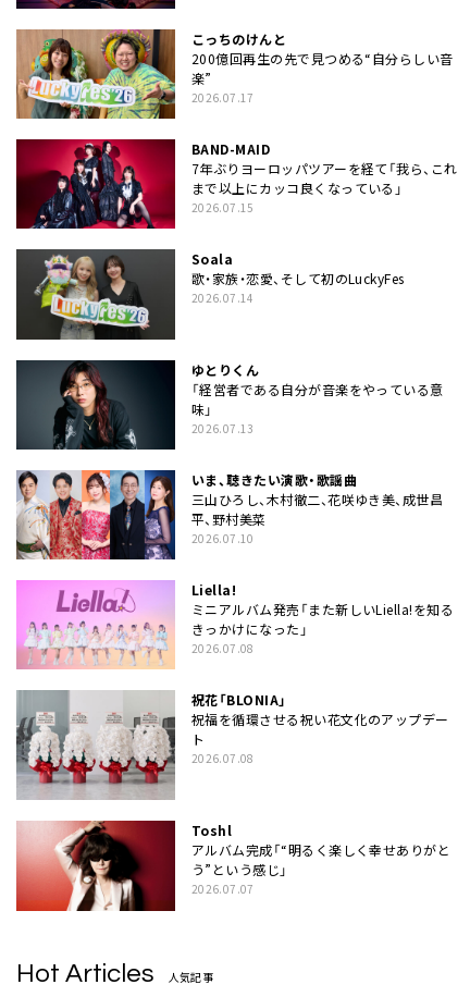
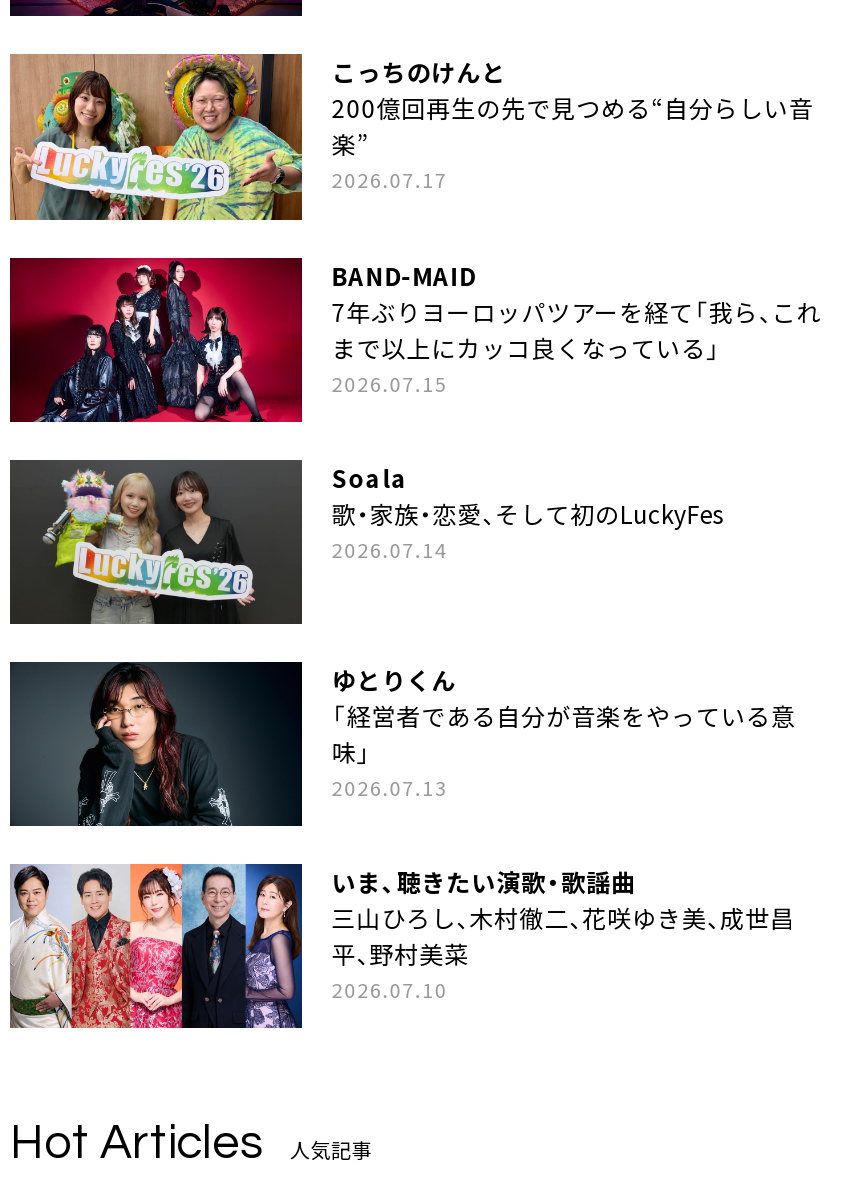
[15,579,454,766] [image] | Liella! | ミニアルバム発売「また新しいLiella!を知る | きっかけになった」 | 2026.07.08 | 祝花「BLONIA」 | 祝福を循環させる祝い花文化のアップデー | ト | 2026.07.08 -> none
[16,689,451,897] [image] | Toshl | アルバム完成「“明るく楽しく幸せありがと | う”という感じ」 | 2026.07.07 -> none
[15,820,175,912] [image] -> none

